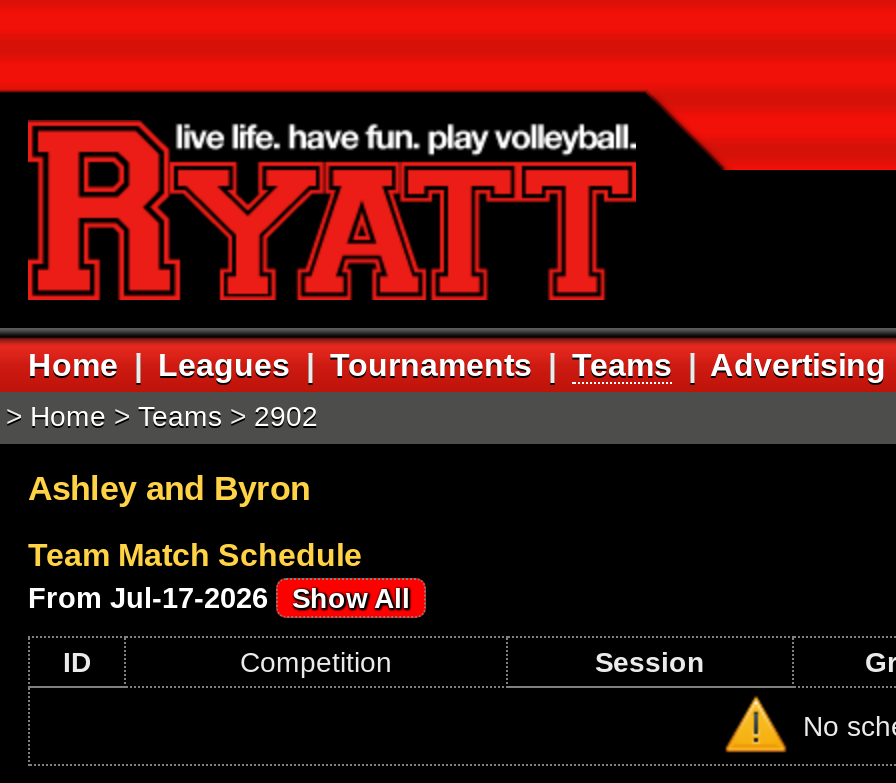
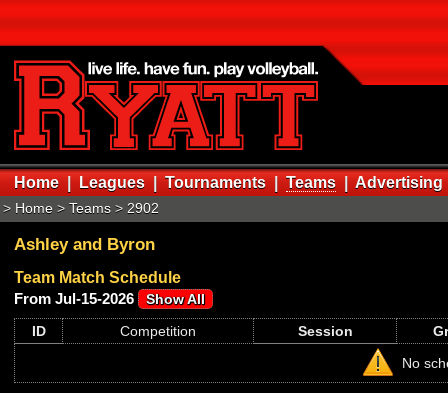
[28,582,410,614] From Jul-17-2026 Show All -> [14,291,205,307] From Jul-15-2026 Show All

